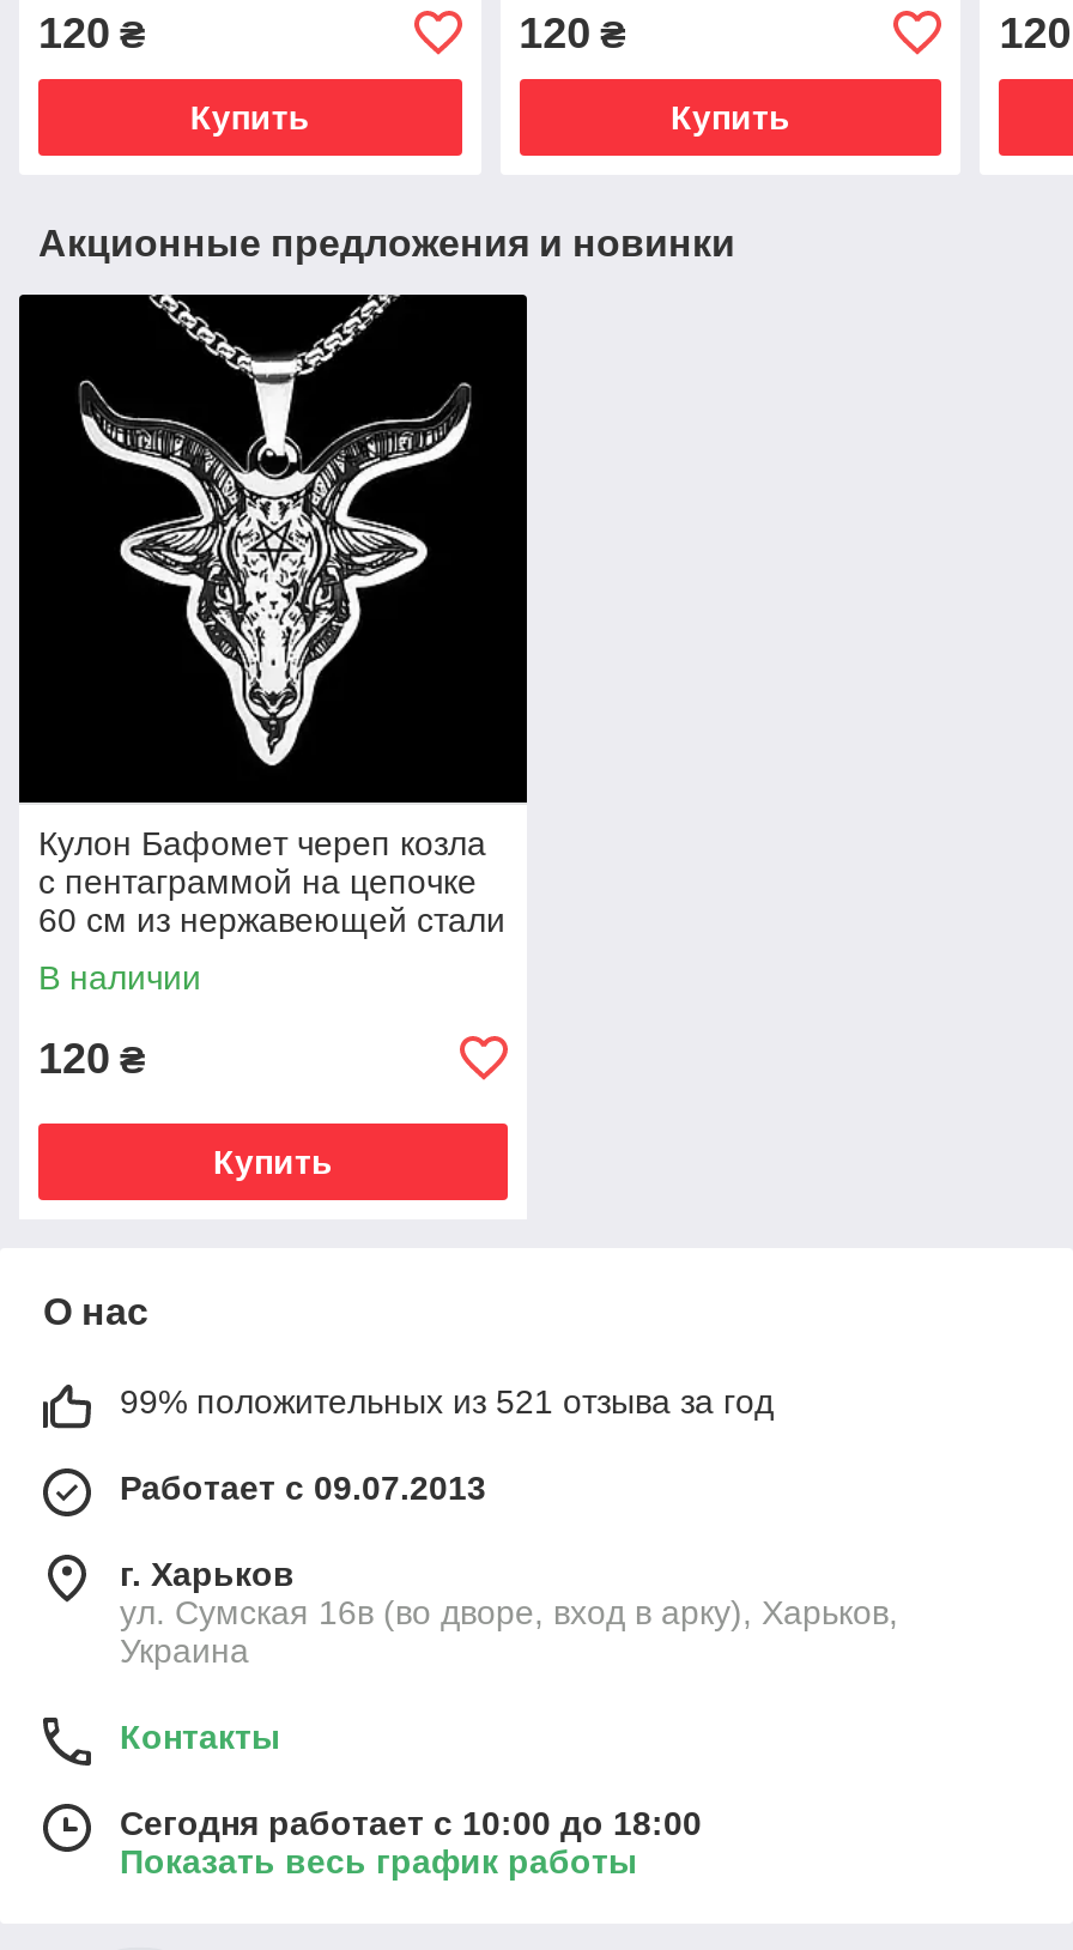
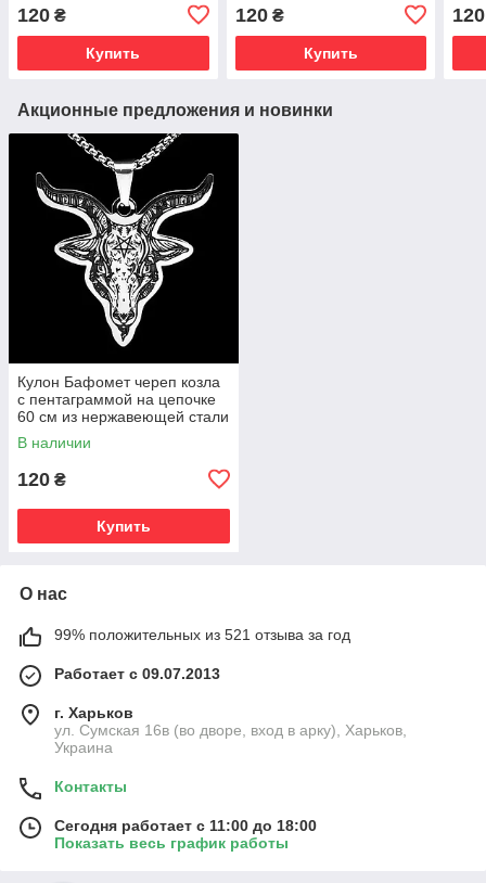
[120,1803,702,1842] Сегодня работает с 10:00 до 18:00 -> [54,817,317,834] Сегодня работает с 11:00 до 18:00

